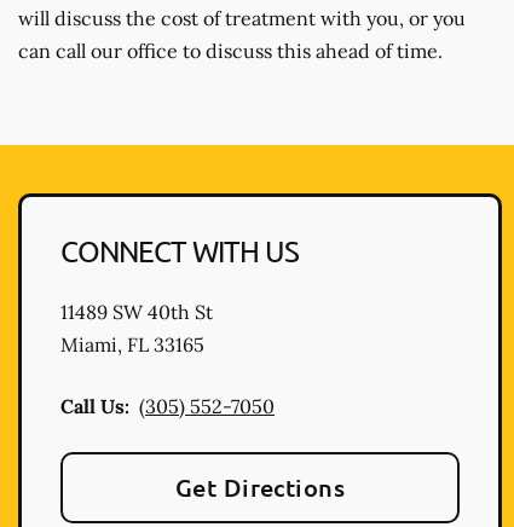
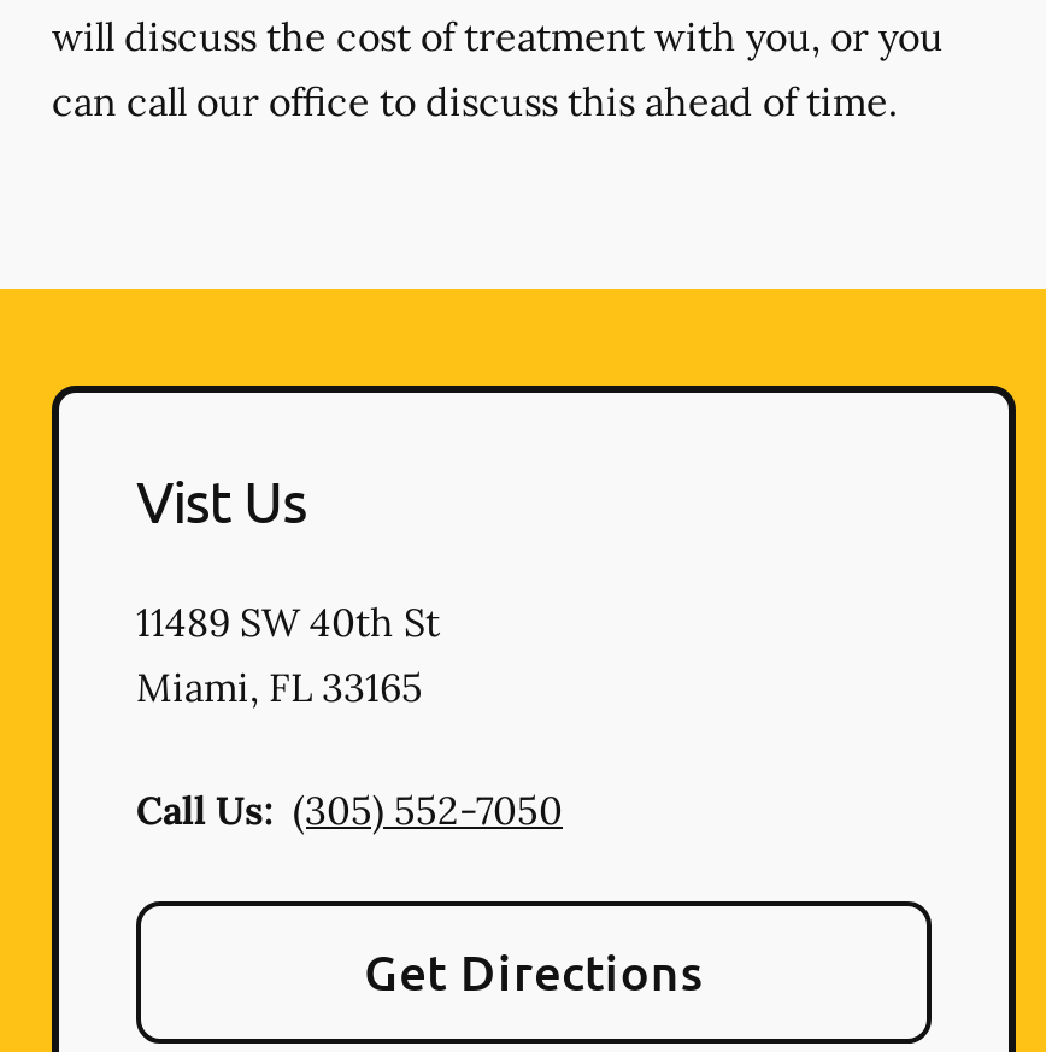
[60,233,299,268] CONNECT WITH US -> [136,464,307,534] Vist Us

